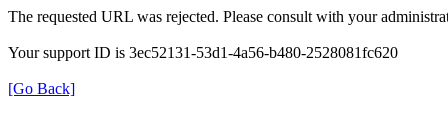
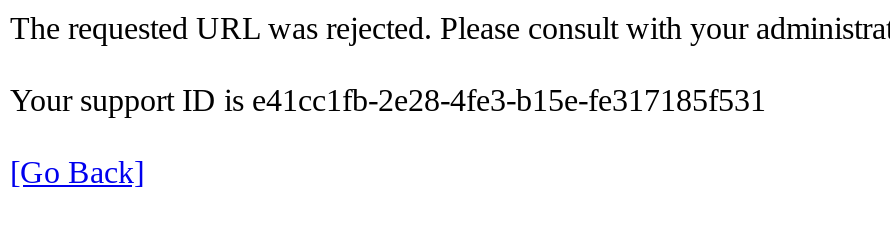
[8,44,398,61] Your support ID is 3ec52131-53d1-4a56-b480-2528081fc620 -> [10,83,766,117] Your support ID is e41cc1fb-2e28-4fe3-b15e-fe317185f531

